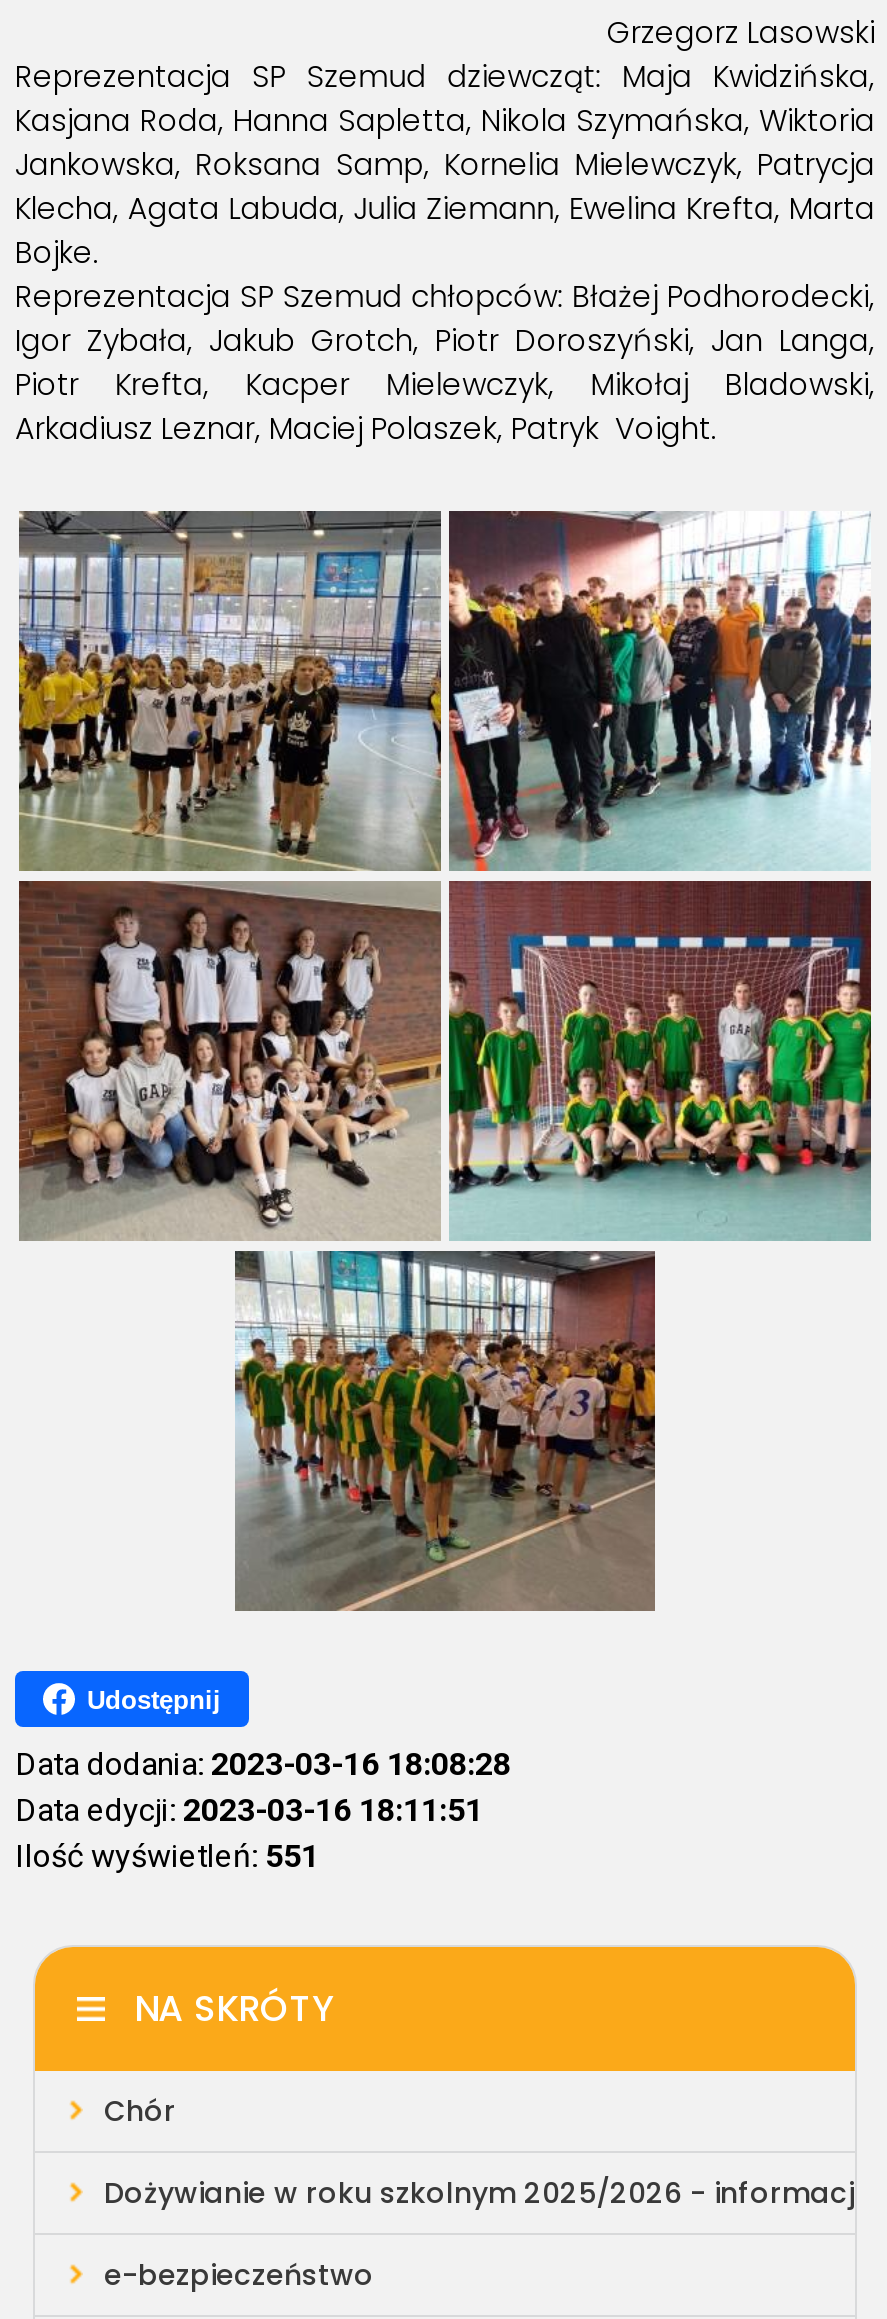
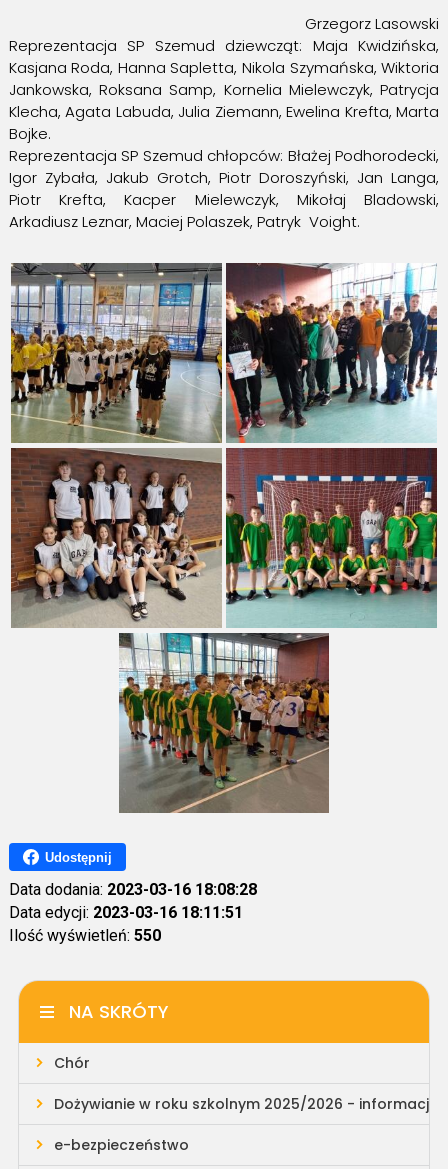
[15,1838,319,1876] Ilość wyświetleń: 551 -> [9,926,161,945] Ilość wyświetleń: 550

